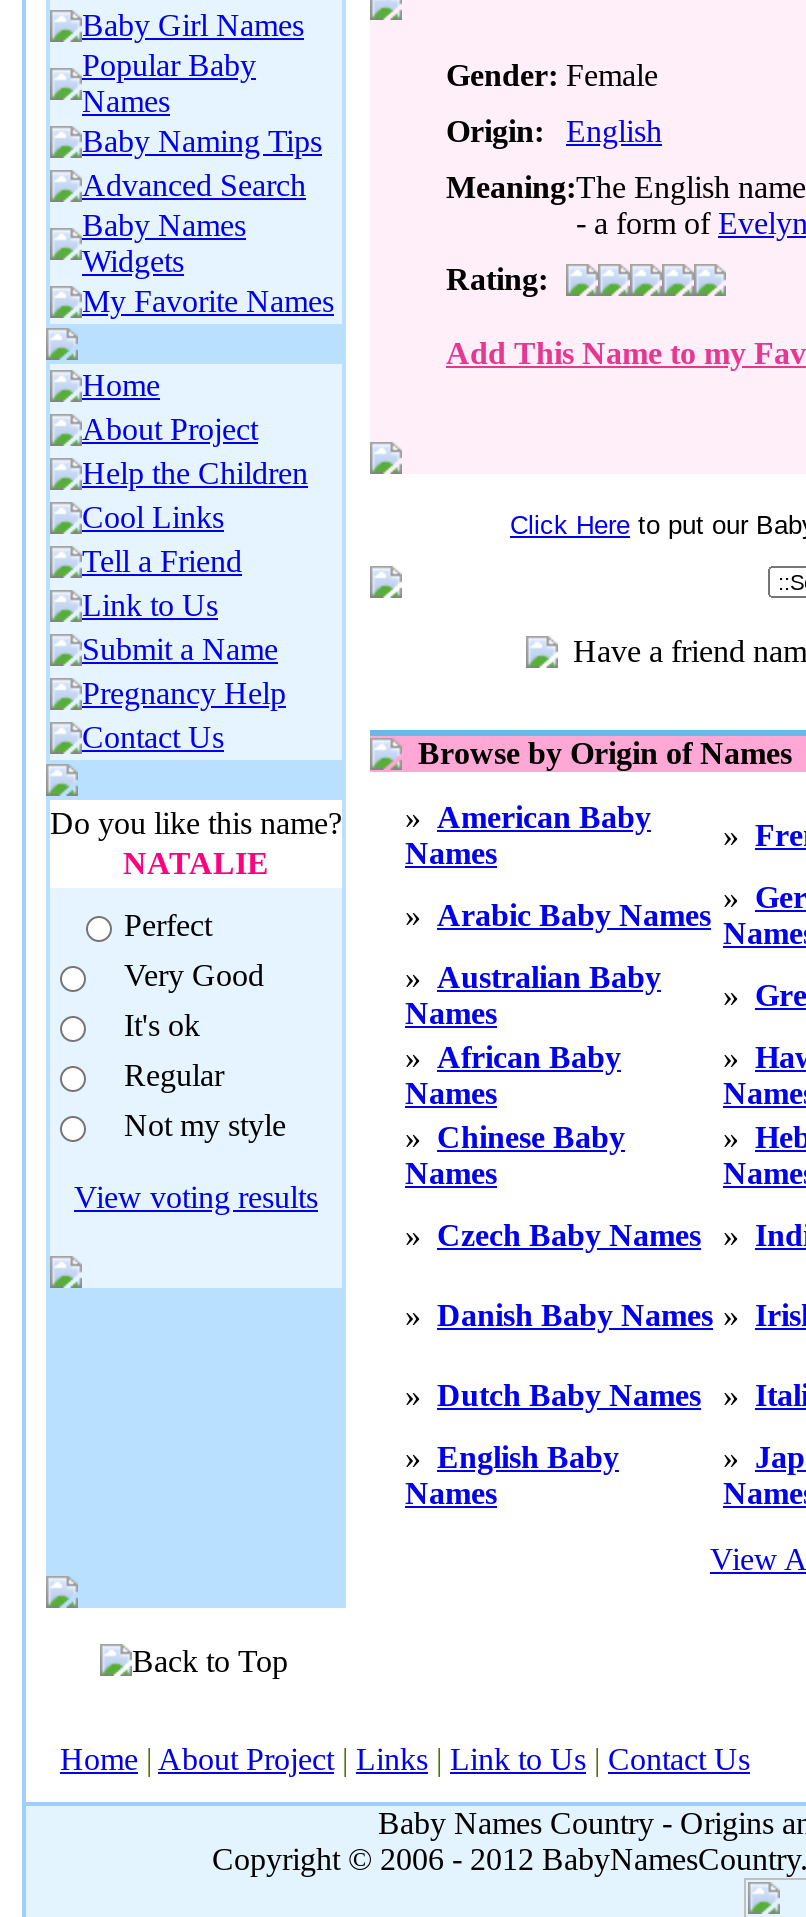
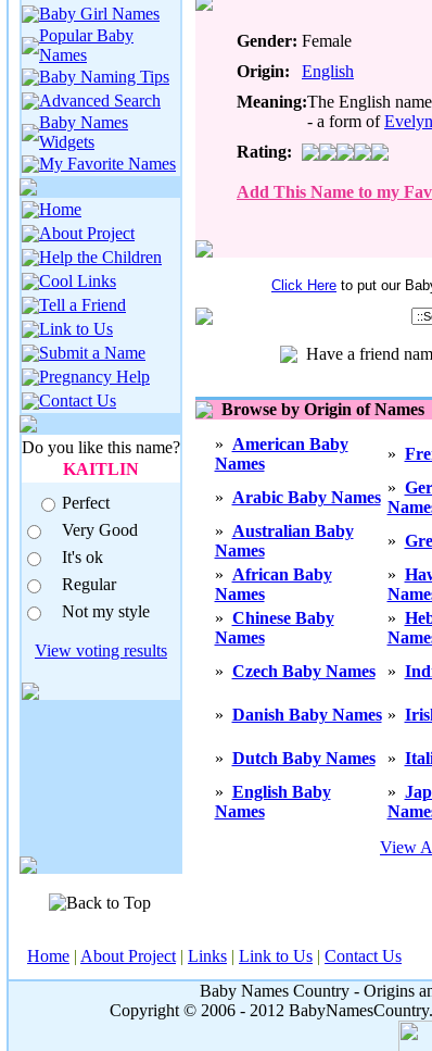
[123,846,269,880] NATALIE -> [63,460,139,478] KAITLIN

